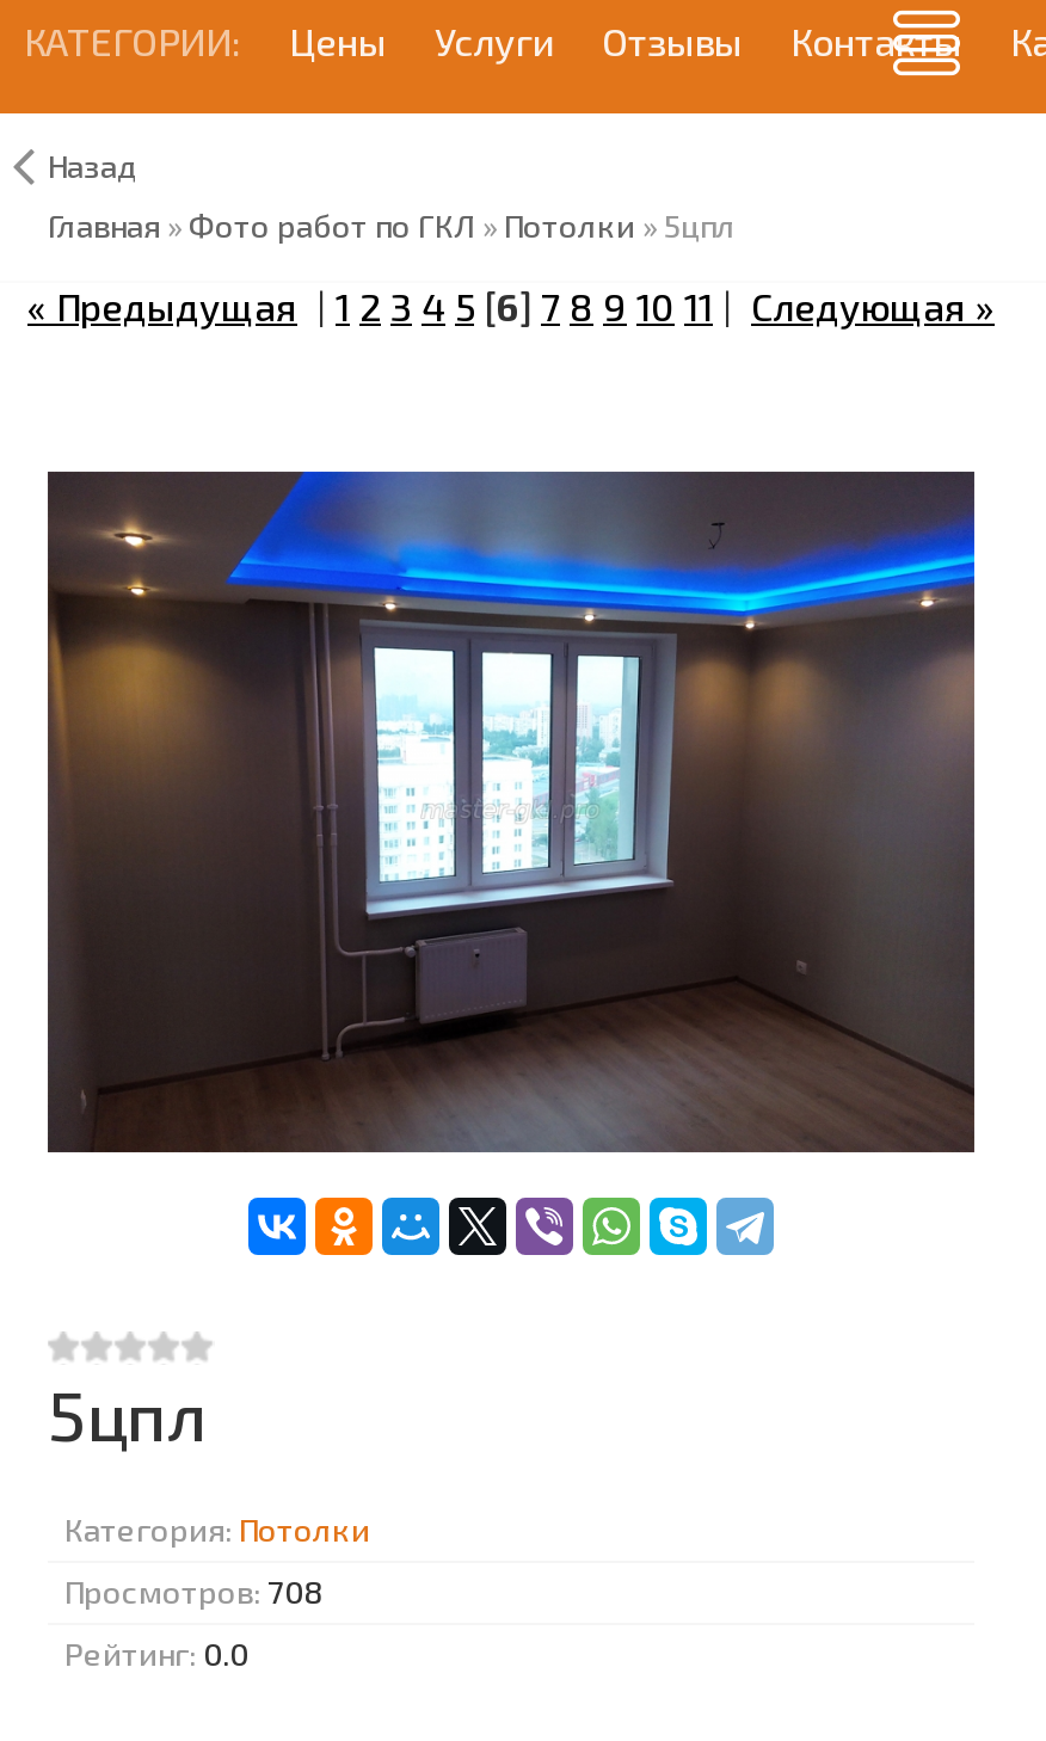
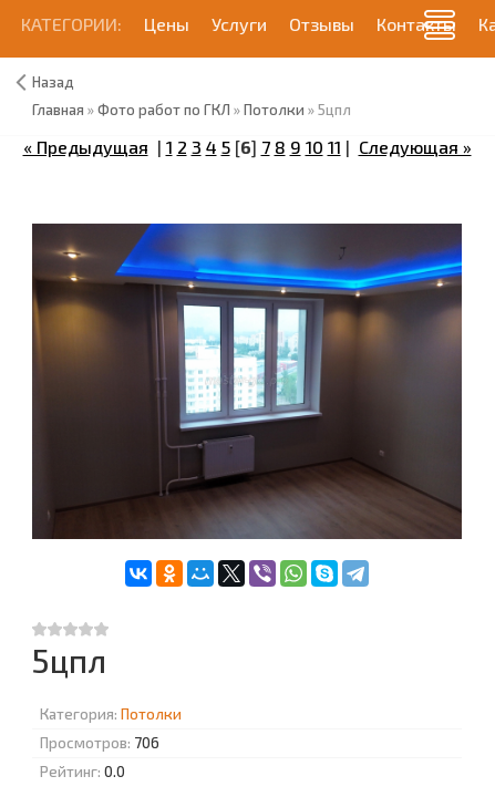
[64,1574,322,1612] Просмотров: 708 -> [40,734,159,752] Просмотров: 706

